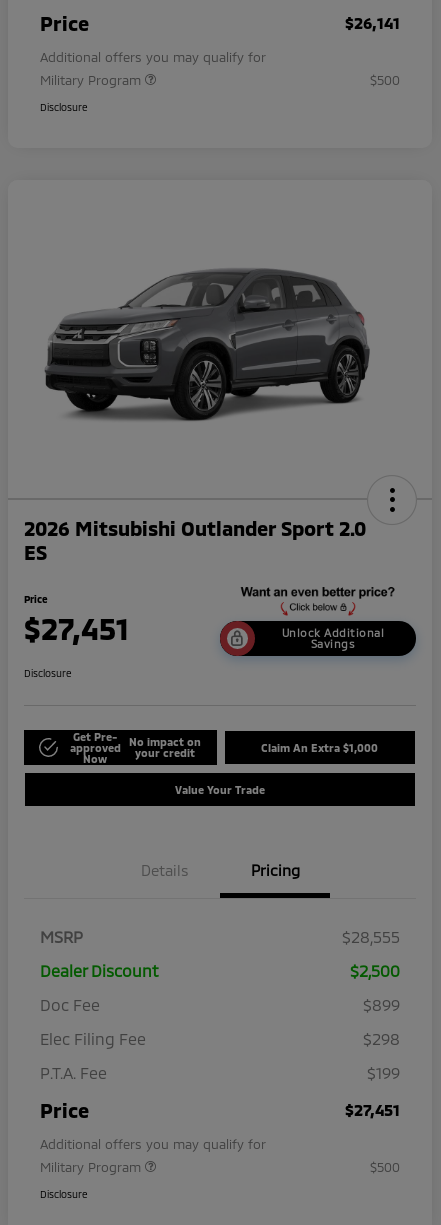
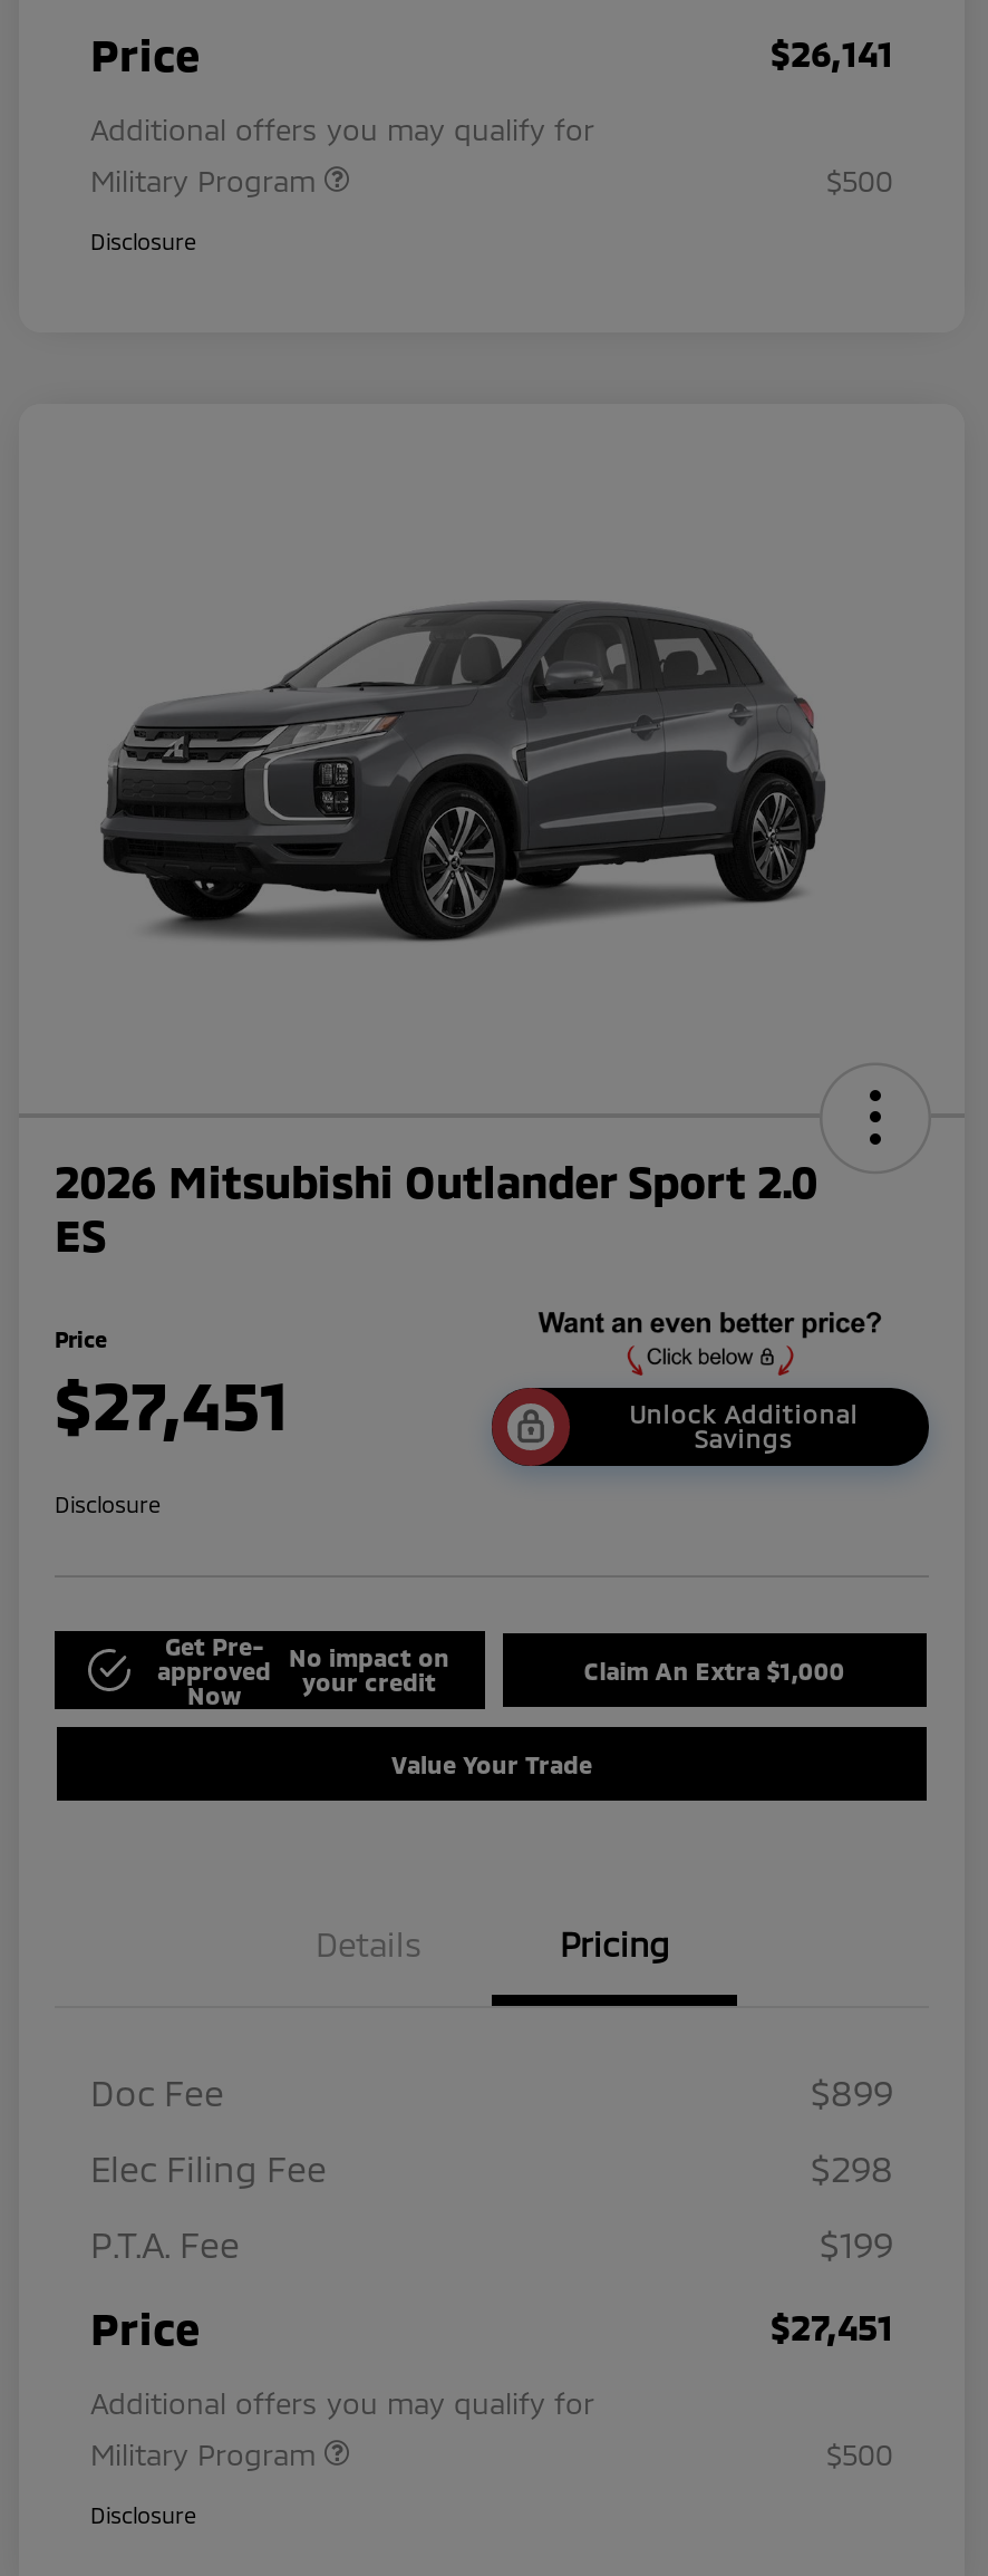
[40,927,400,980] MSRP | $28,555 | Dealer Discount | $2,500 -> none

